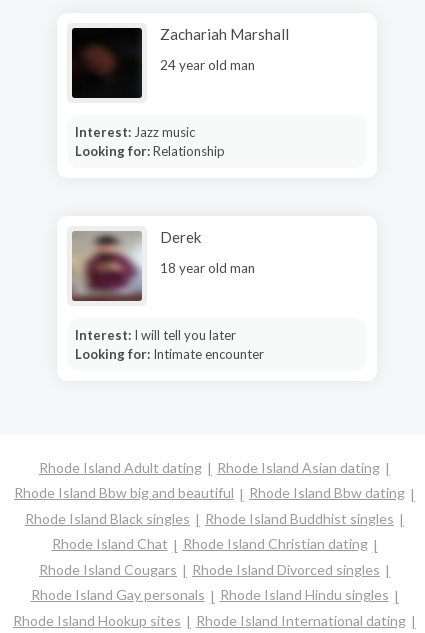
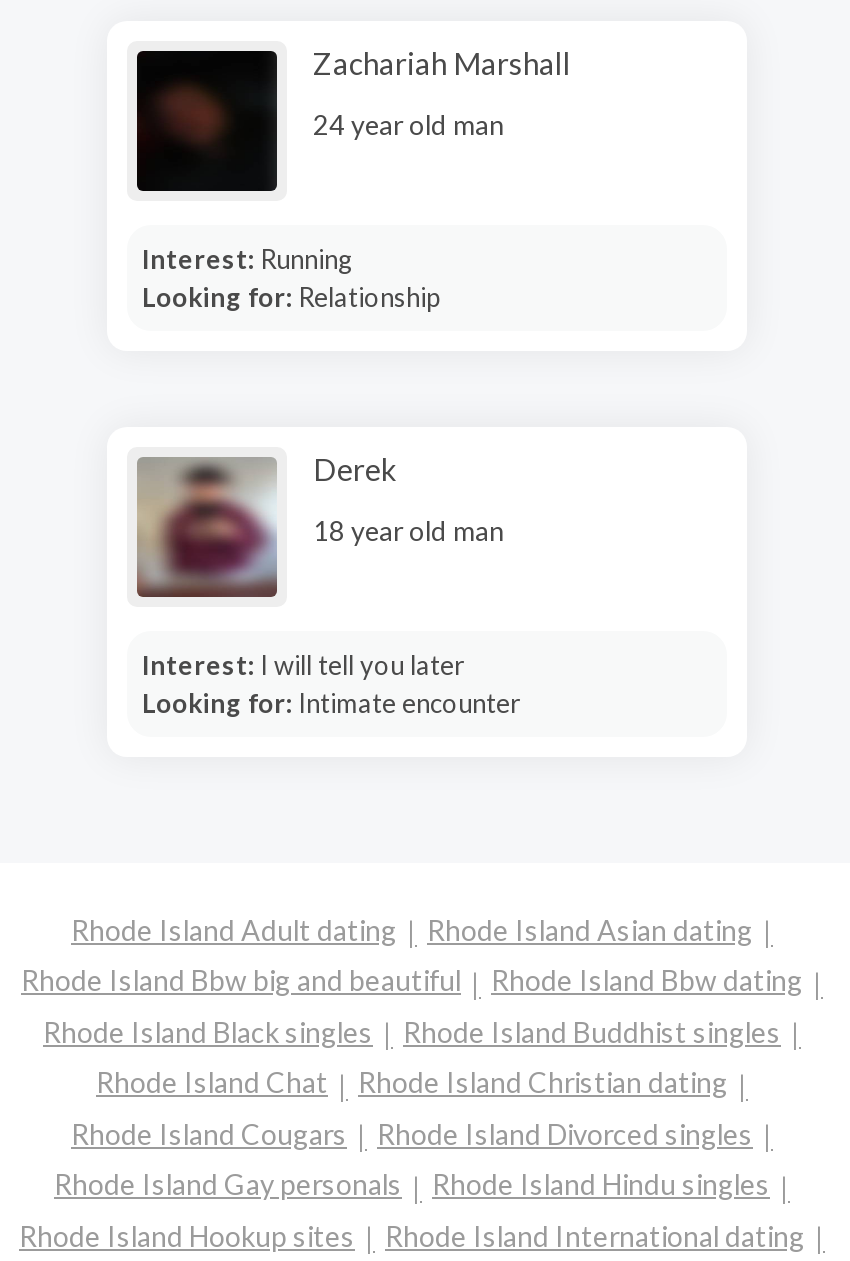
[74,123,194,139] Interest: Jazz music -> [142,242,352,274] Interest: Running

